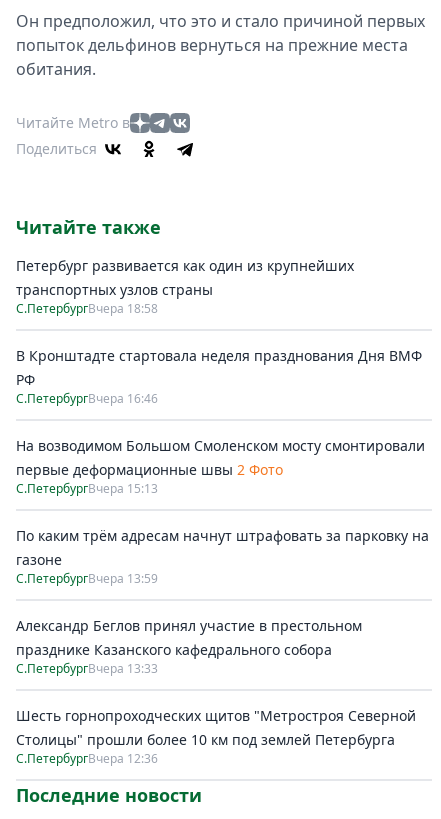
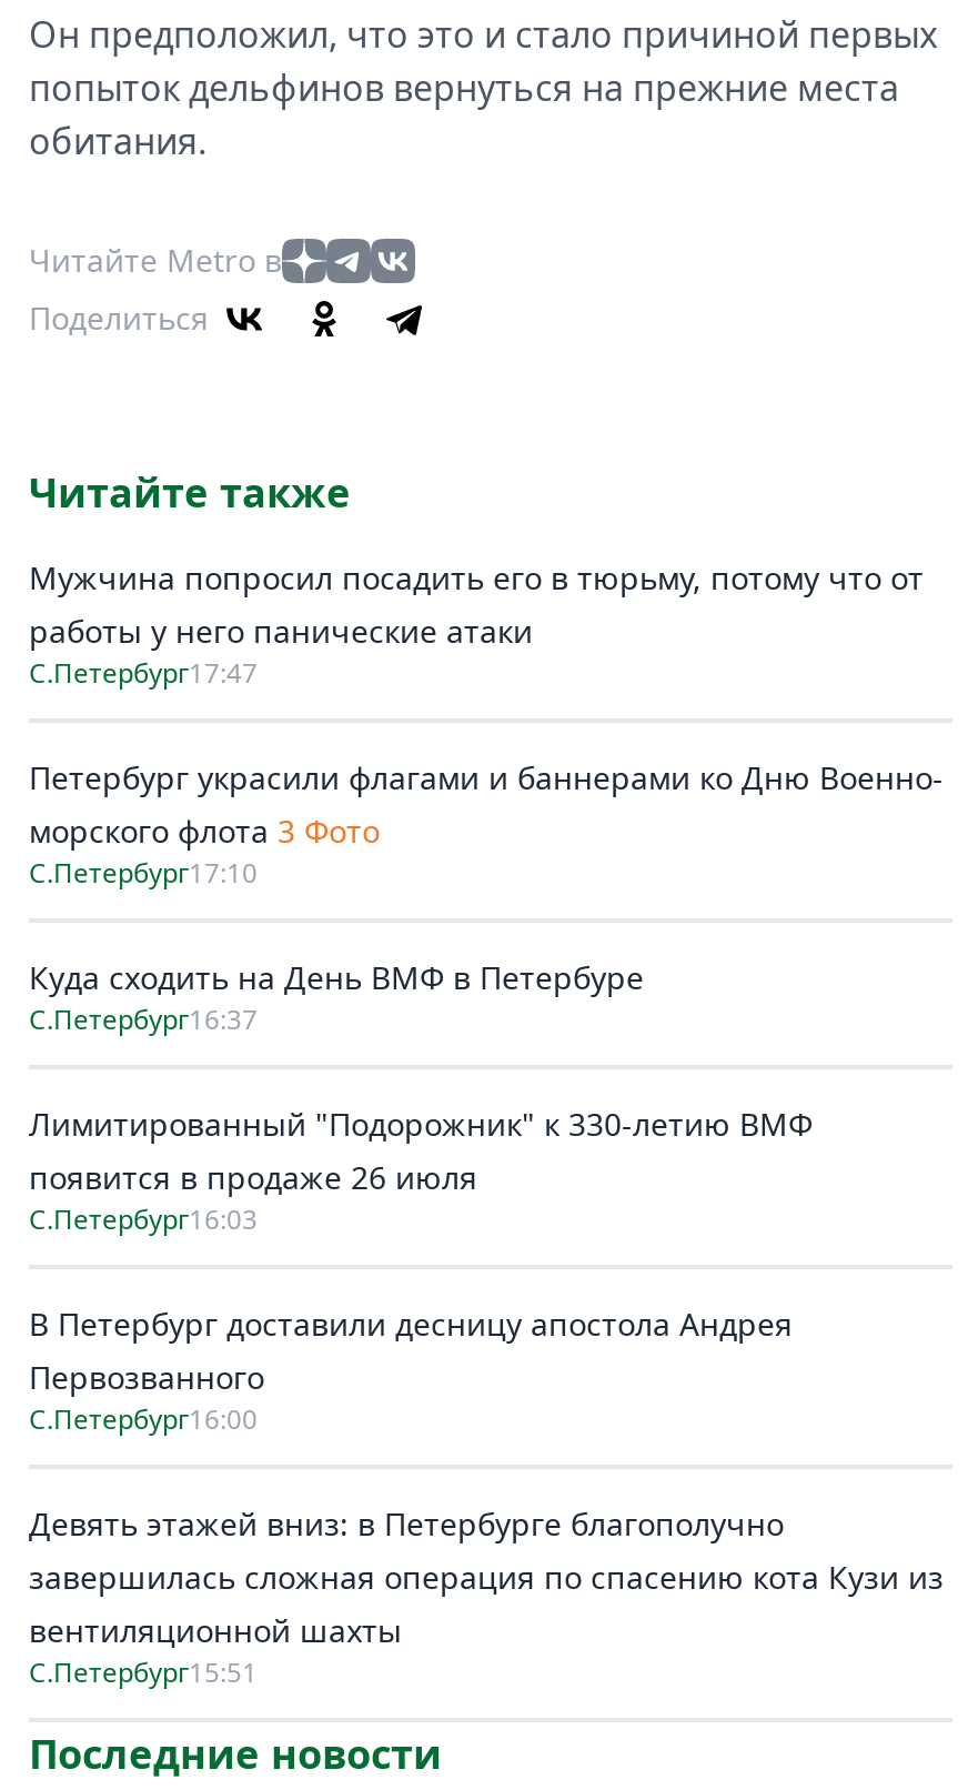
[16,256,354,317] Петербург развивается как один из крупнейших | транспортных узлов страны | С.Петербург Вчера 18:58 -> [29,557,924,692] Мужчина попросил посадить его в тюрьму, потому что от | работы у него панические атаки | С.Петербург 17:47
[16,346,422,407] В Кронштадте стартовала неделя празднования Дня ВМФ | РФ | С.Петербург Вчера 16:46 -> [29,757,944,892] Петербург украсили флагами и баннерами ко Дню Военно- | морского флота 3 Фото | С.Петербург 17:10
[16,436,425,497] На возводимом Большом Смоленском мосту смонтировали | первые деформационные швы 2 Фото | С.ПетербургВчера 15:13 -> [29,957,644,1039] Куда сходить на День ВМФ в Петербуре | С.Петербург 16:37
[16,526,429,587] По каким трём адресам начнут штрафовать за парковку на | газоне | С.Петербург Вчера 13:59 -> [29,1103,813,1239] Лимитированный "Подорожник" к 330-летию ВМФ | появится в продаже 26 июля | С.Петербург 16:03
[16,616,362,677] Александр Беглов принял участие в престольном | празднике Казанского кафедрального собора | С.Петербург Вчера 13:33 -> [29,1303,793,1438] В Петербург доставили десницу апостола Андрея | Первозванного | С.Петербург 16:00
[16,706,416,767] Шесть горнопроходческих щитов "Метростроя Северной | Столицы" прошли более 10 км под землей Петербурга | С.ПетербургВчера 12:36 -> [29,1503,944,1692] Девять этажей вниз: в Петербурге благополучно | завершилась сложная операция по спасению кота Кузи из | вентиляционной шахты | С.Петербург 15:51

